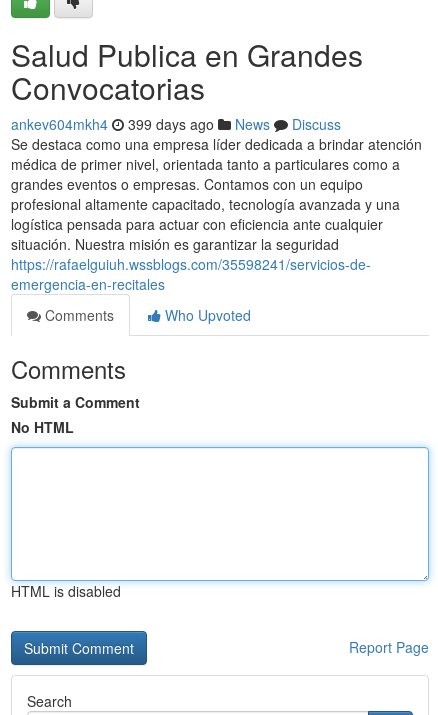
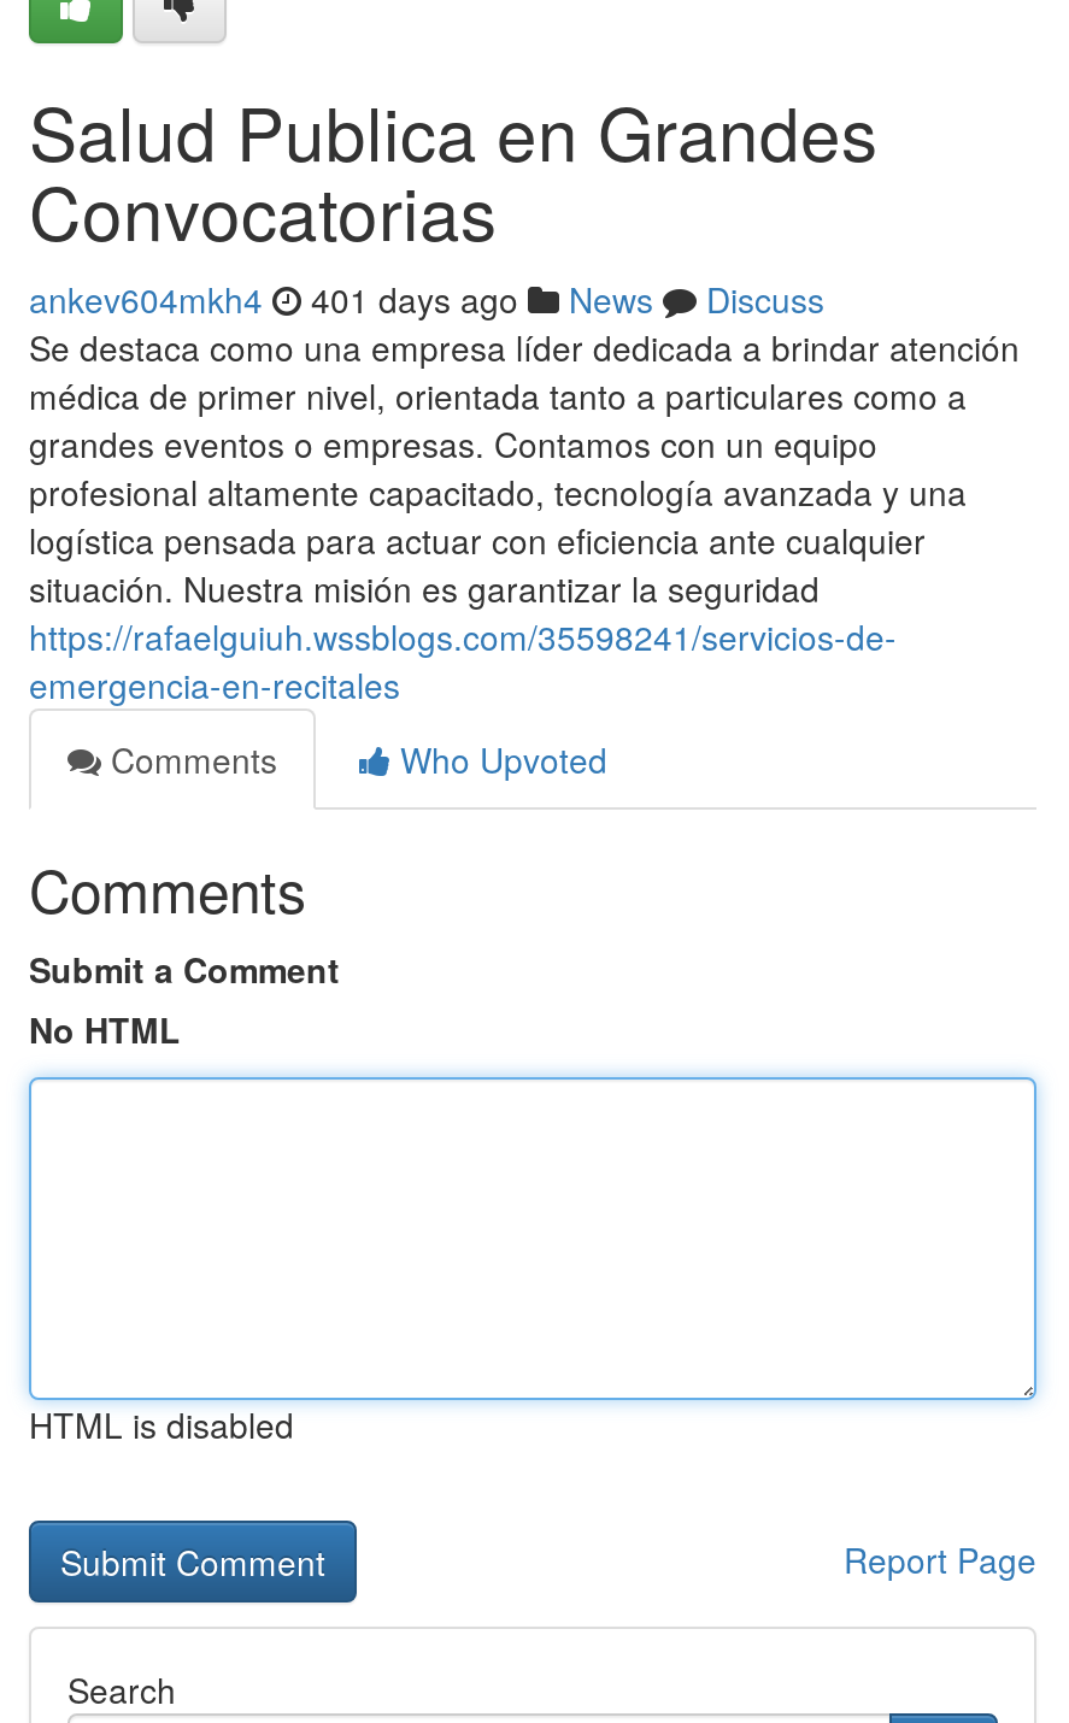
[11,114,341,134] ankev604mkh4 399 days ago News Discuss -> [29,275,824,323] ankev604mkh4 401 days ago News Discuss

